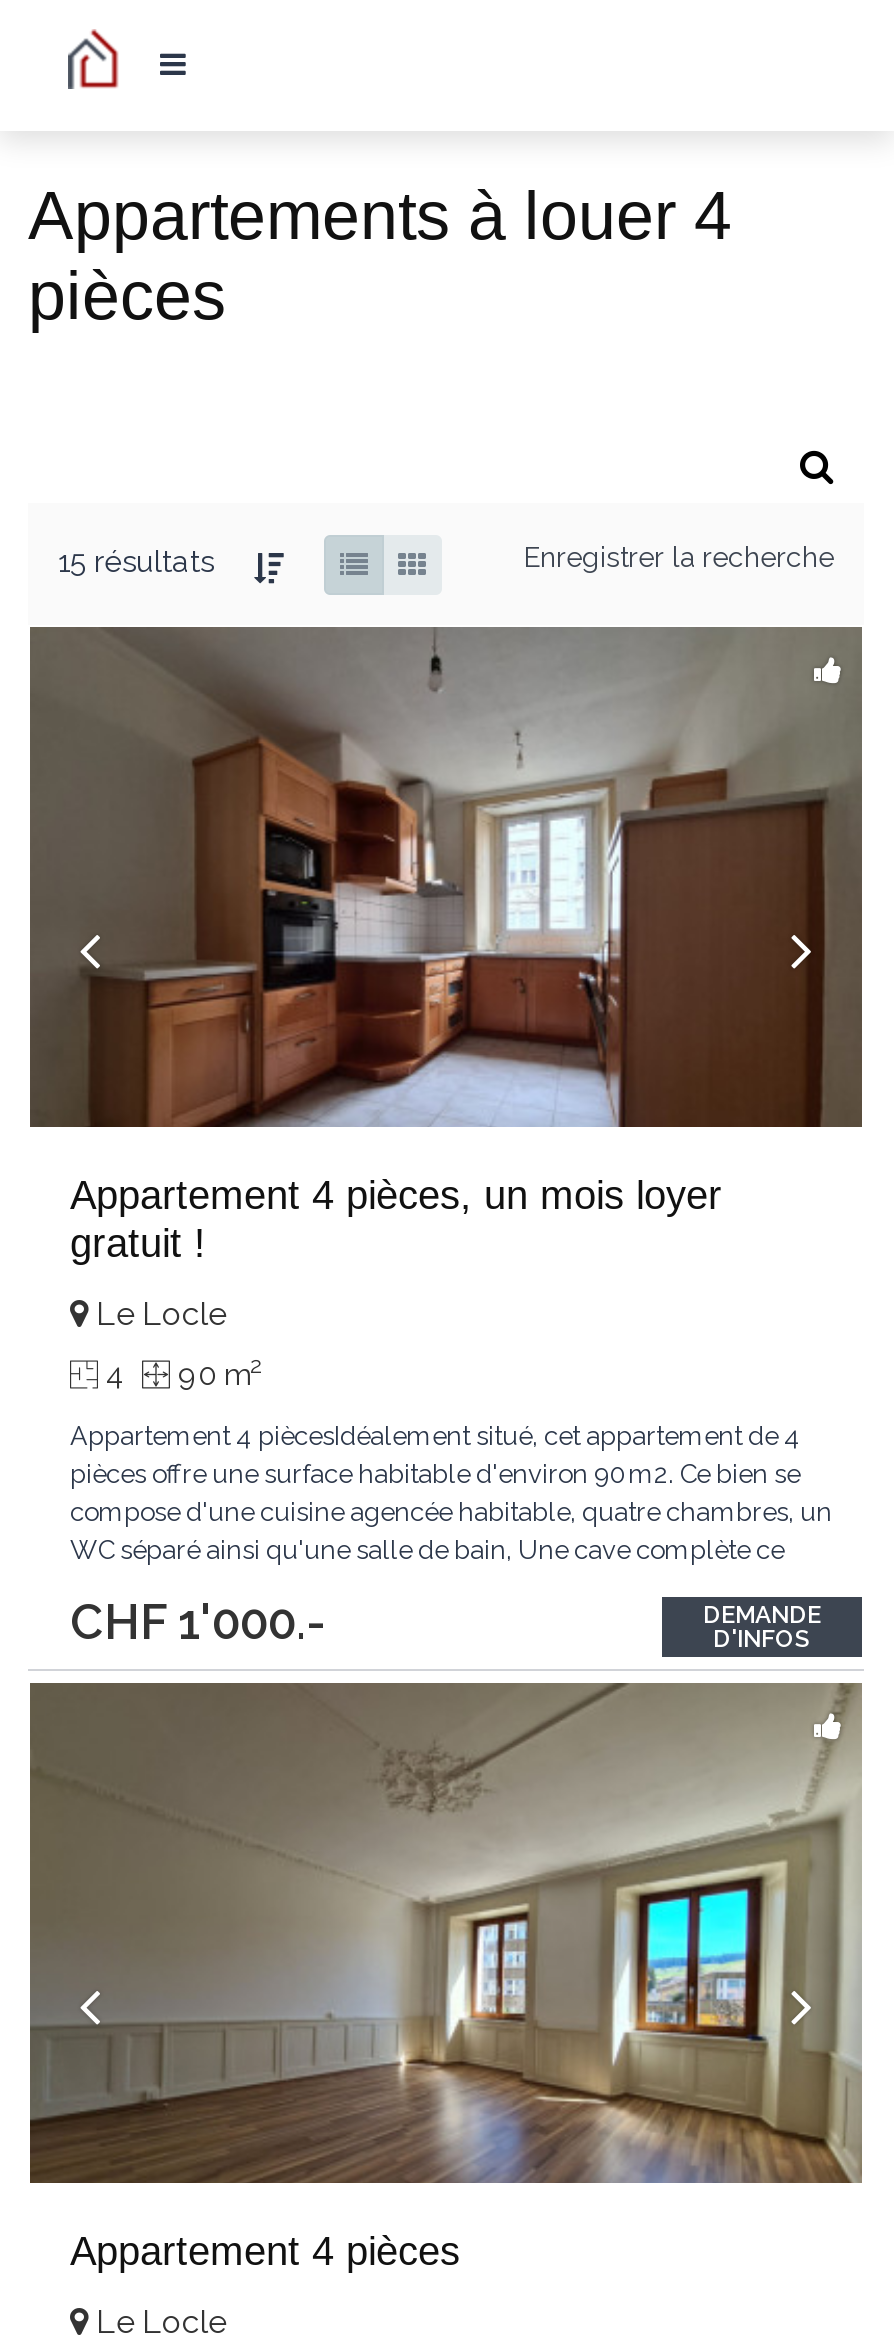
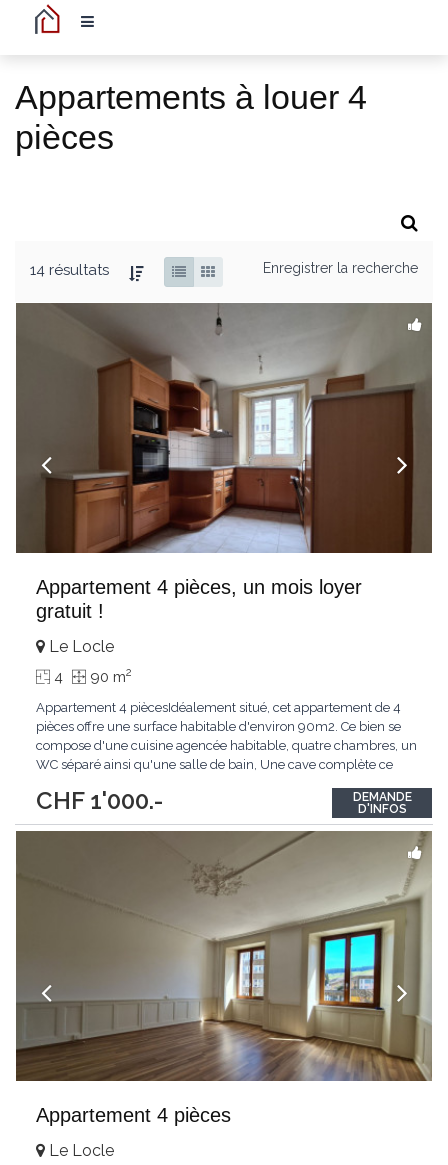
[58,544,222,580] 15 résultats -> [30,261,113,279] 14 résultats

